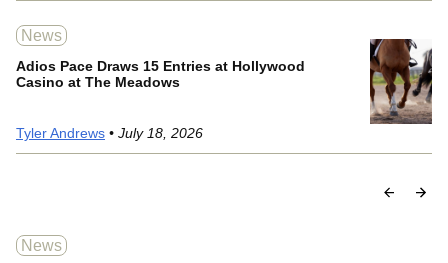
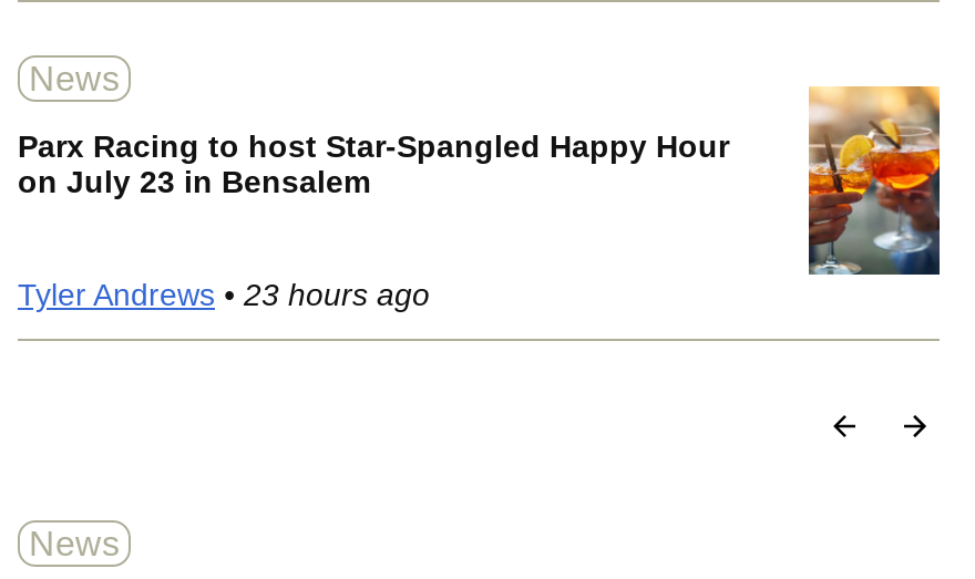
[369,38,433,125] [image] -> [802,84,942,277] [image]
[16,58,305,90] Adios Pace Draws 15 Entries at Hollywood | Casino at The Meadows -> [18,128,729,199] Parx Racing to host Star-Spangled Happy Hour | on July 23 in Bensalem
[16,125,203,141] Tyler Andrews • July 18, 2026 -> [18,277,430,312] Tyler Andrews • 23 hours ago

